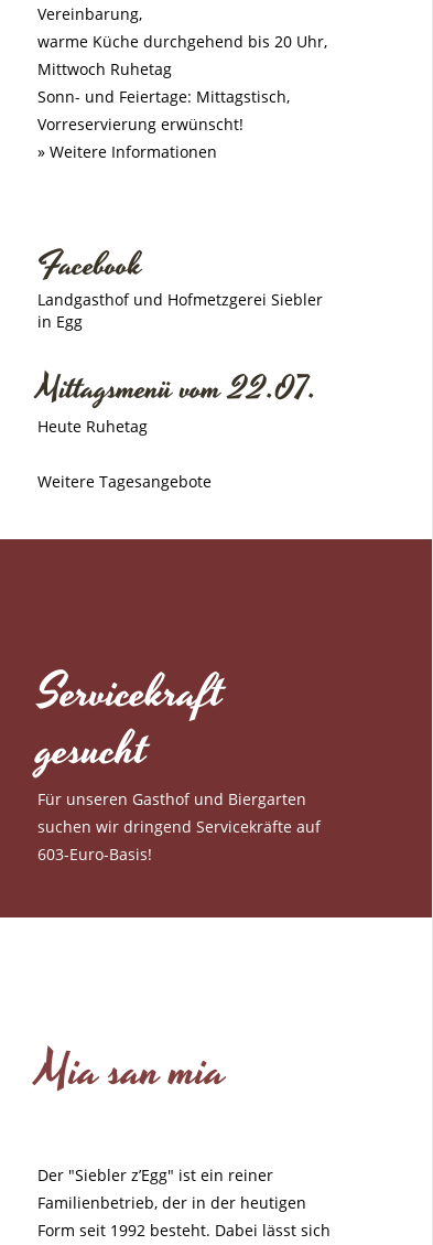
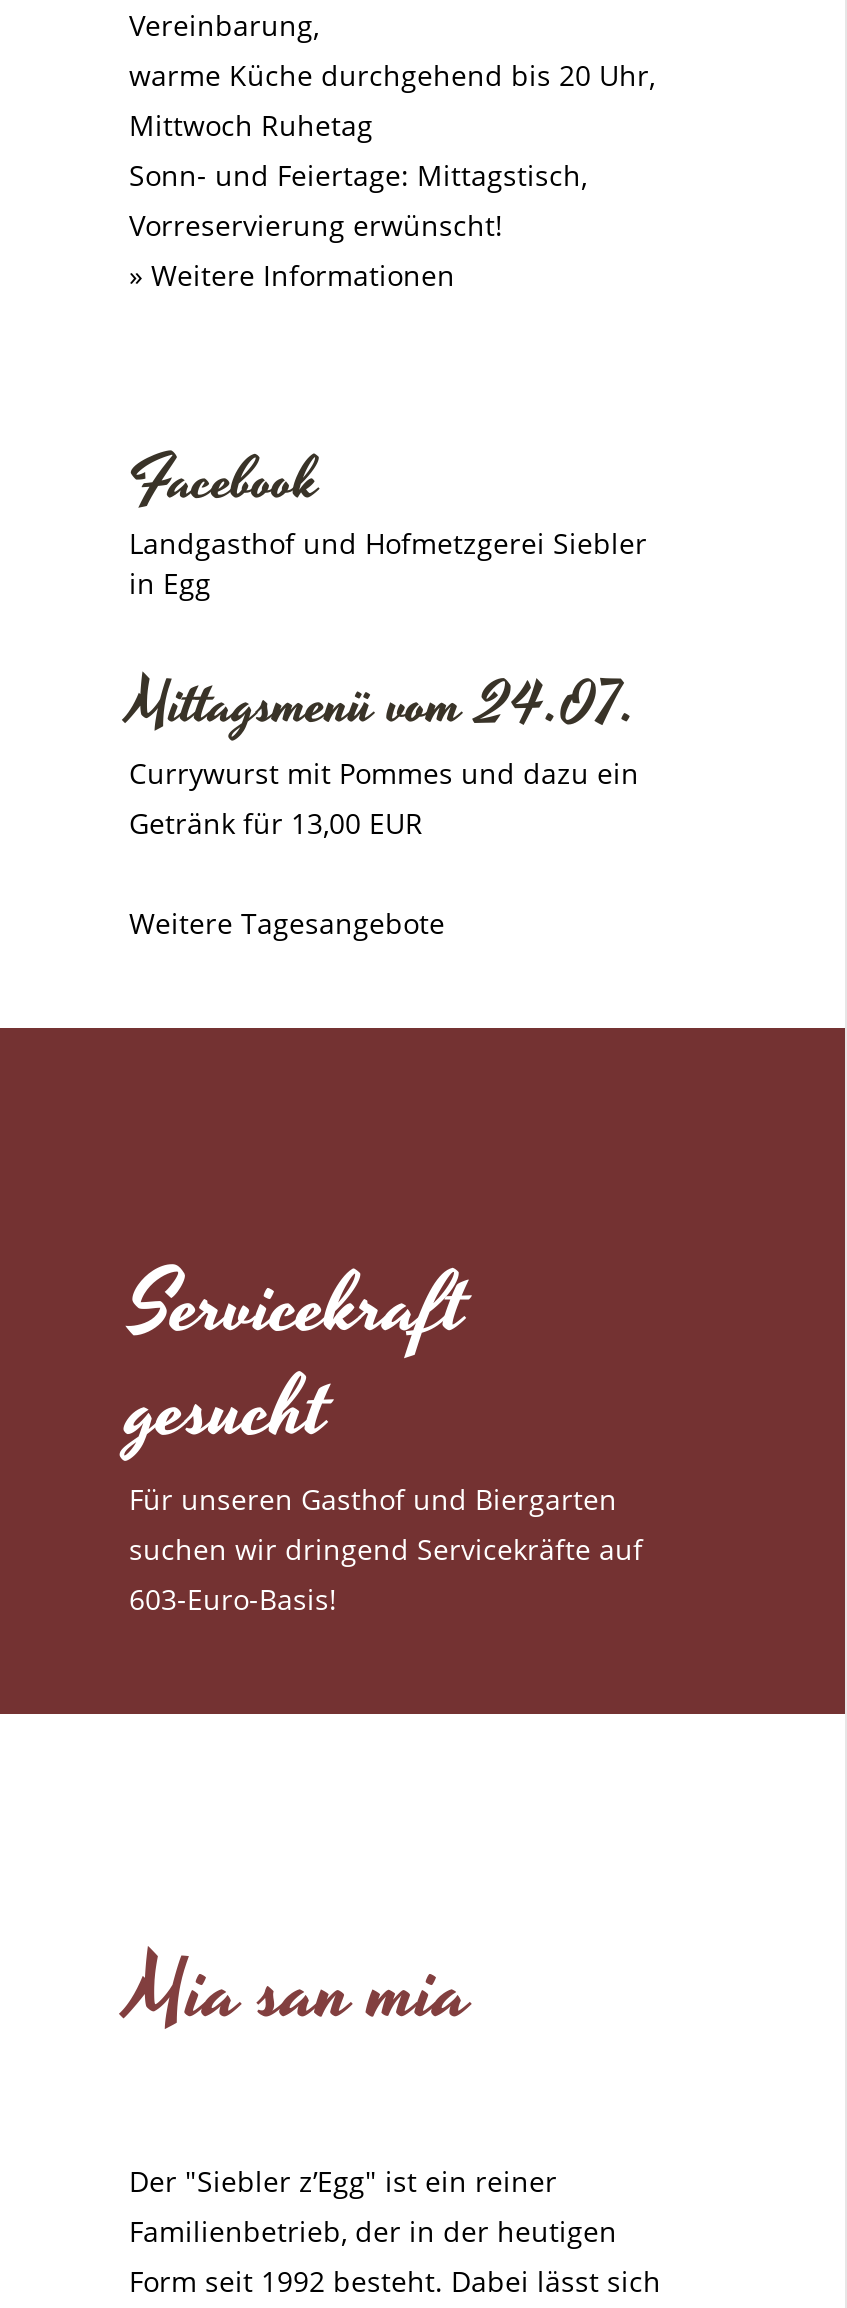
[37,365,317,437] Mittagsmenü vom 22.07. | Heute Ruhetag -> [129,662,639,842] Mittagsmenü vom 24.07. | Currywurst mit Pommes und dazu ein | Getränk für 13,00 EUR

